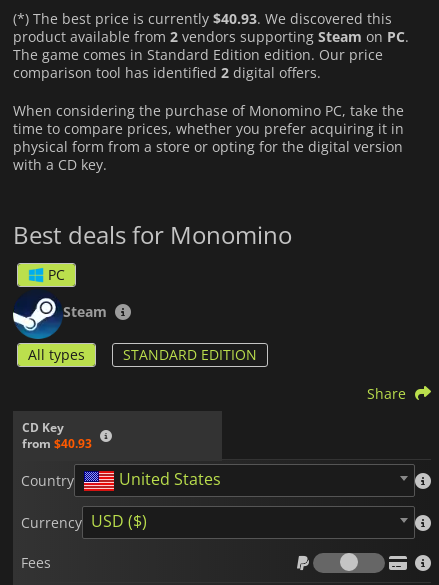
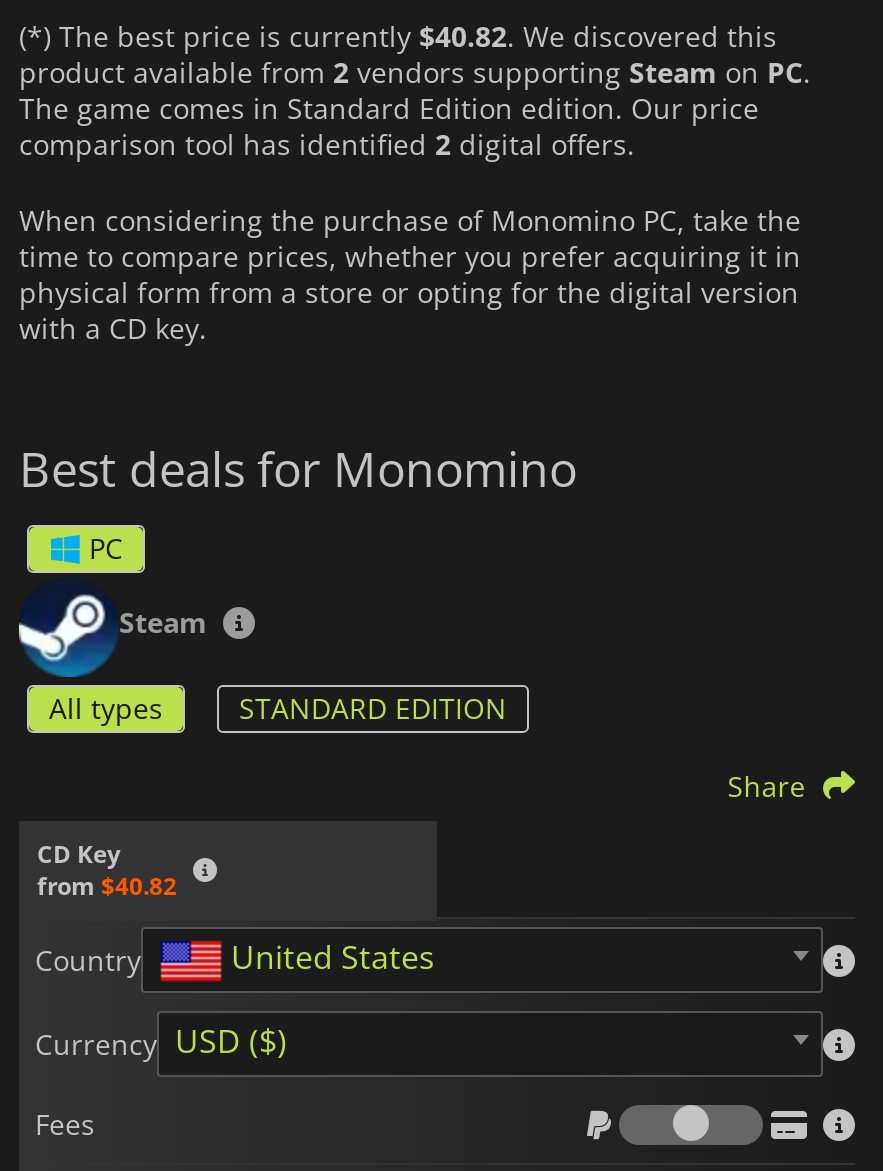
[13,9,392,28] (*) The best price is currently $40.93. We discovered this -> [19,17,777,55] (*) The best price is currently $40.82. We discovered this
[22,435,92,452] from $40.93 -> [37,868,177,902] from $40.82

